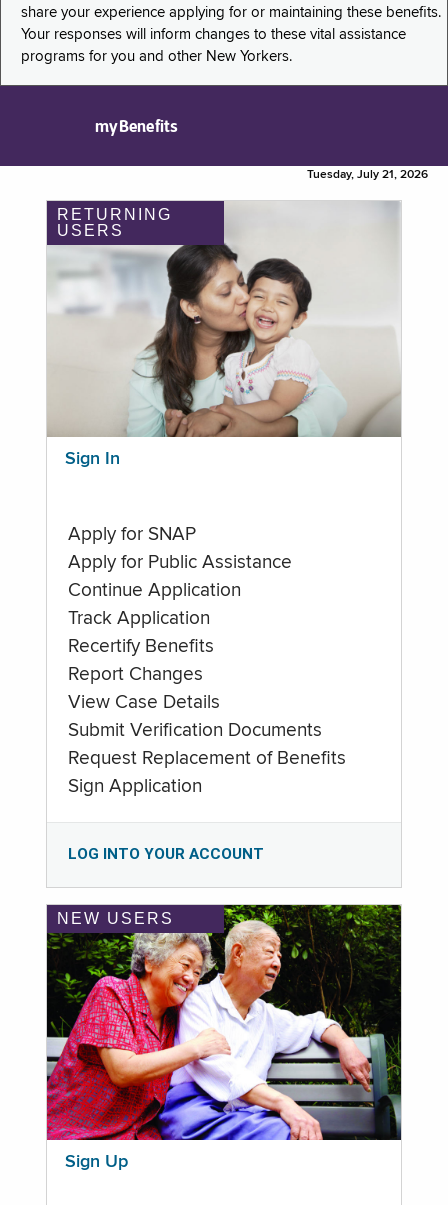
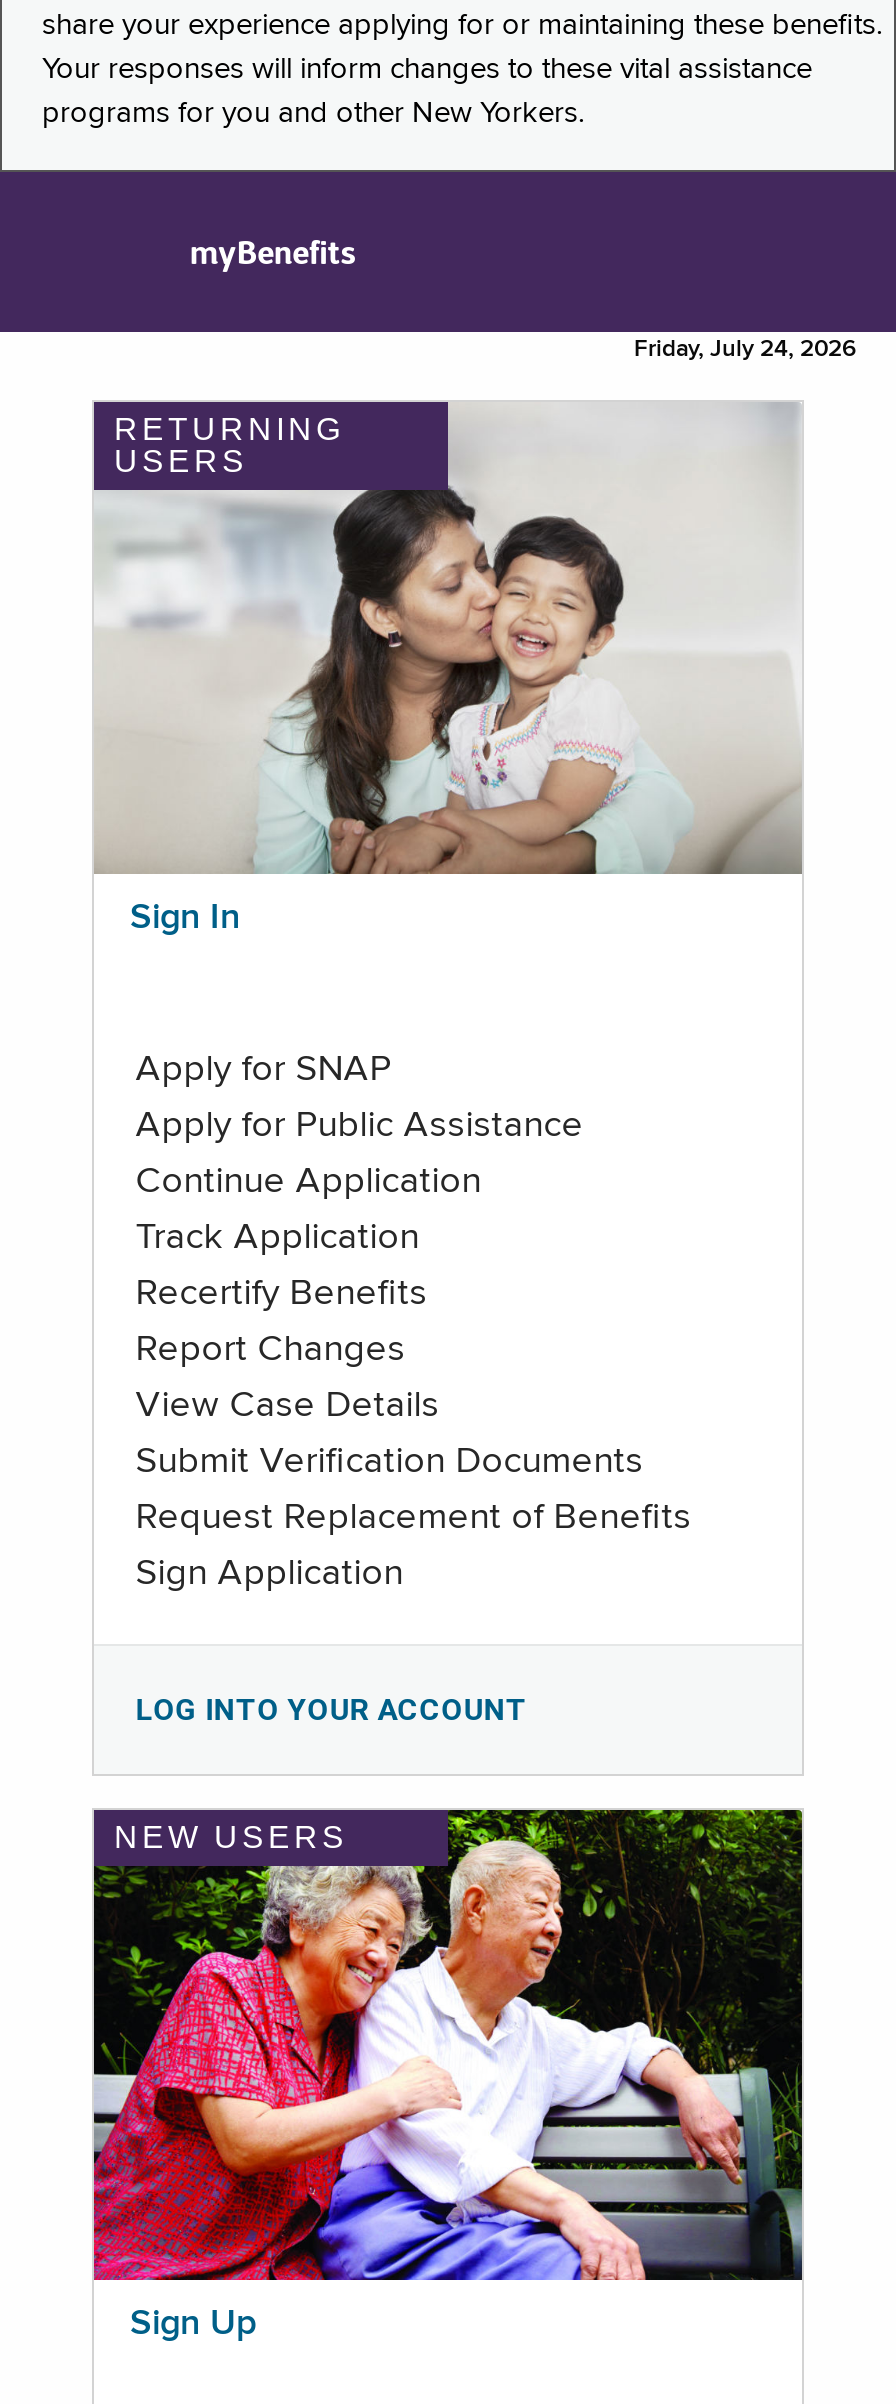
[307,169,428,181] Tuesday, July 21, 2026 -> [634,338,856,362] Friday, July 24, 2026

